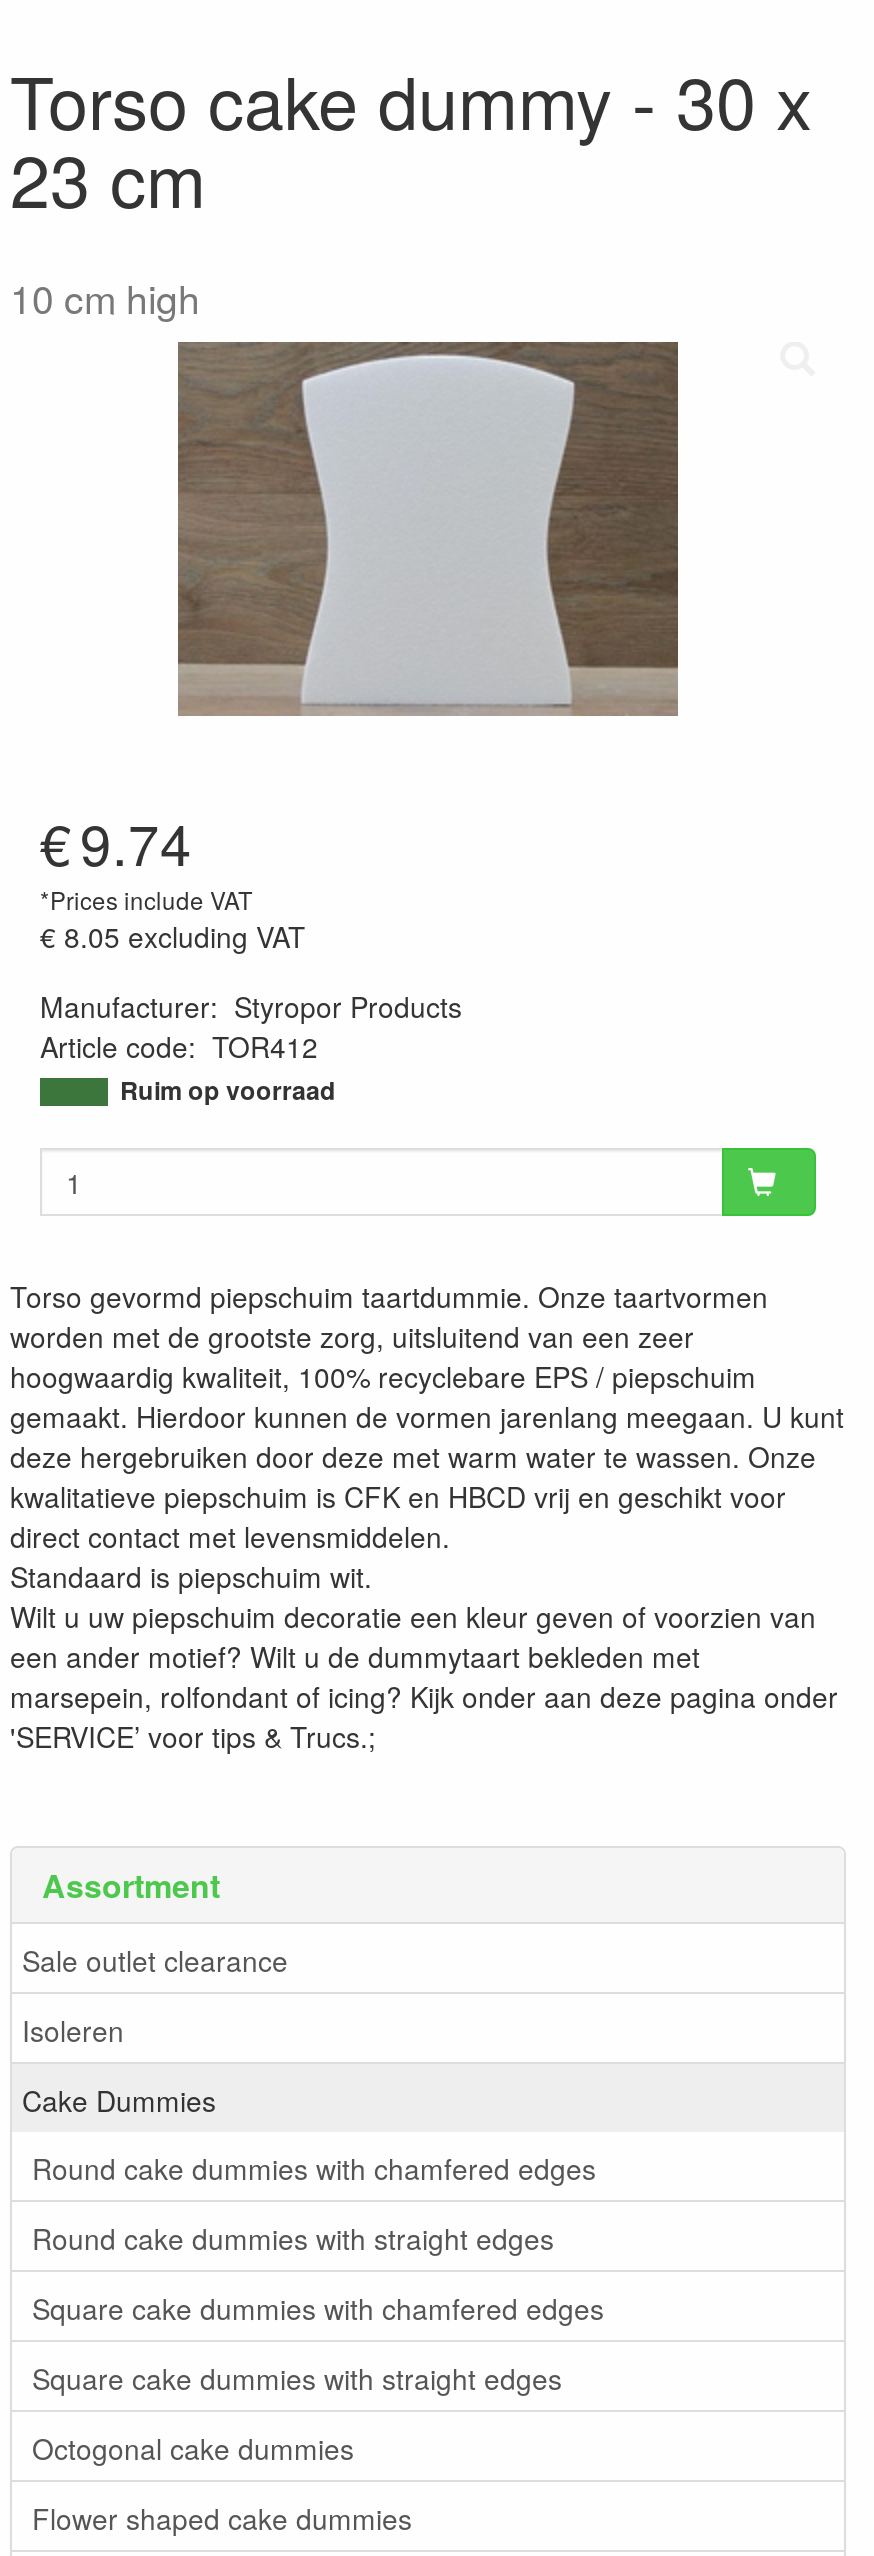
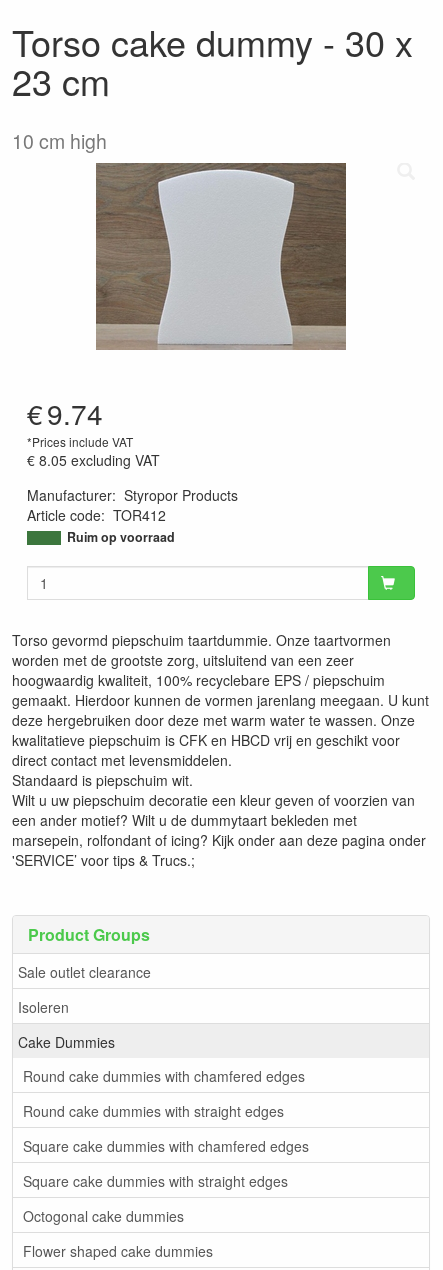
[42,1862,220,1908] Assortment -> [28,923,150,946] Product Groups

